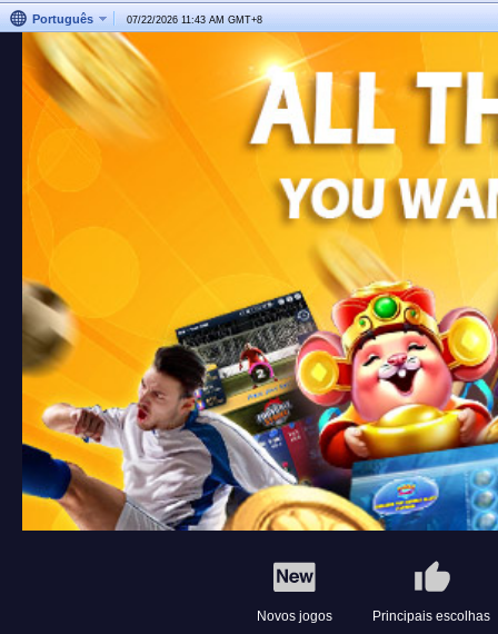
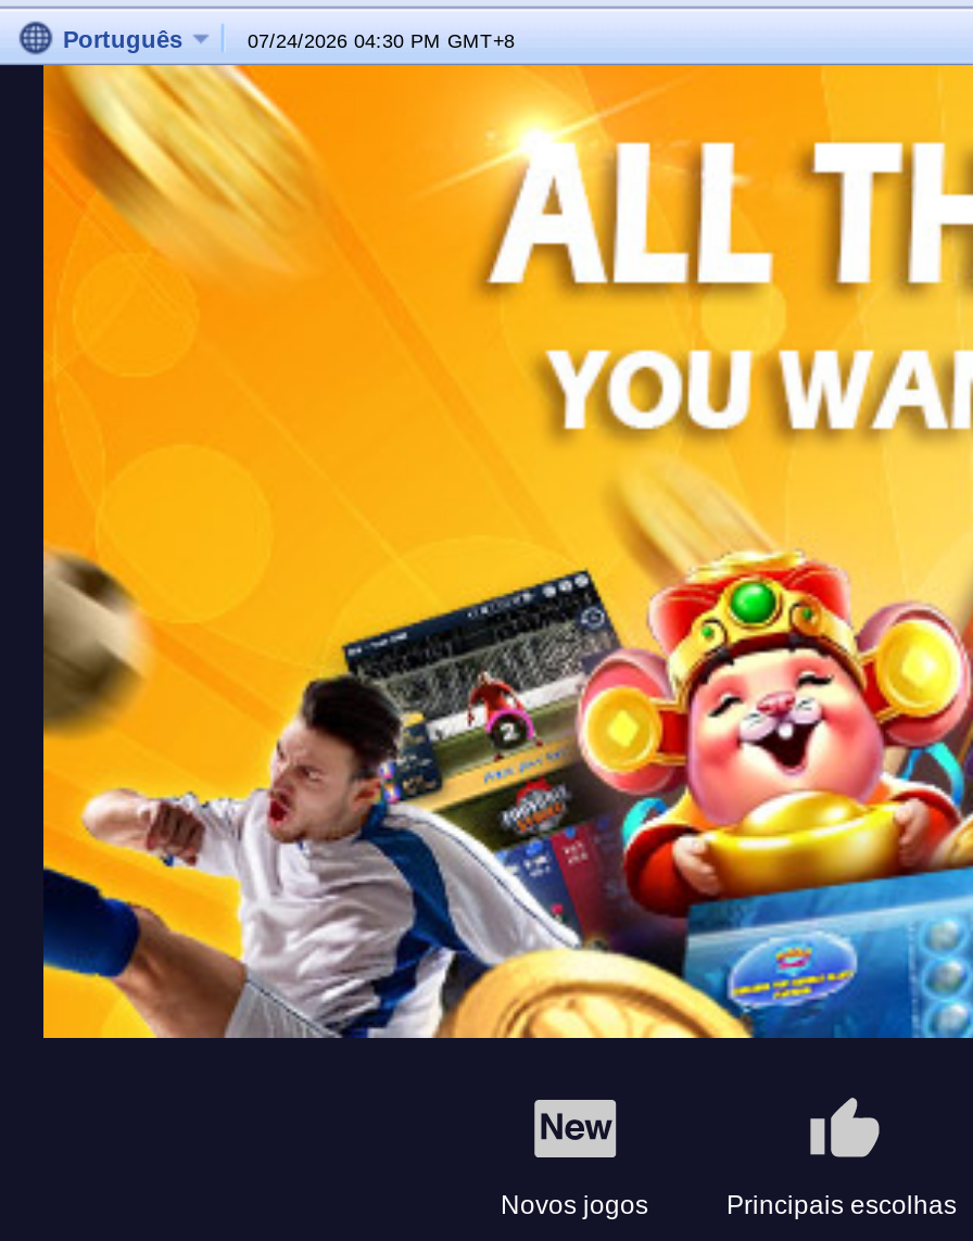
[127,14,262,26] 07/22/2026 11:43 AM GMT+8 -> [248,30,515,52] 07/24/2026 04:30 PM GMT+8

